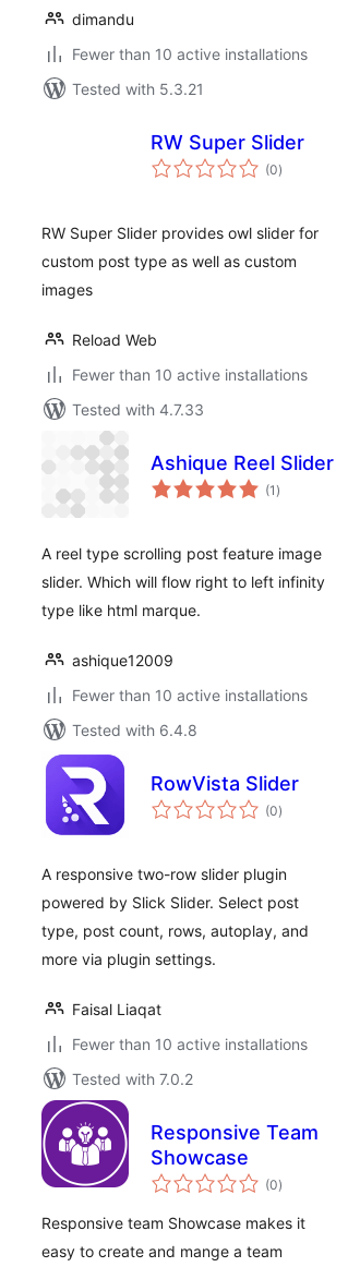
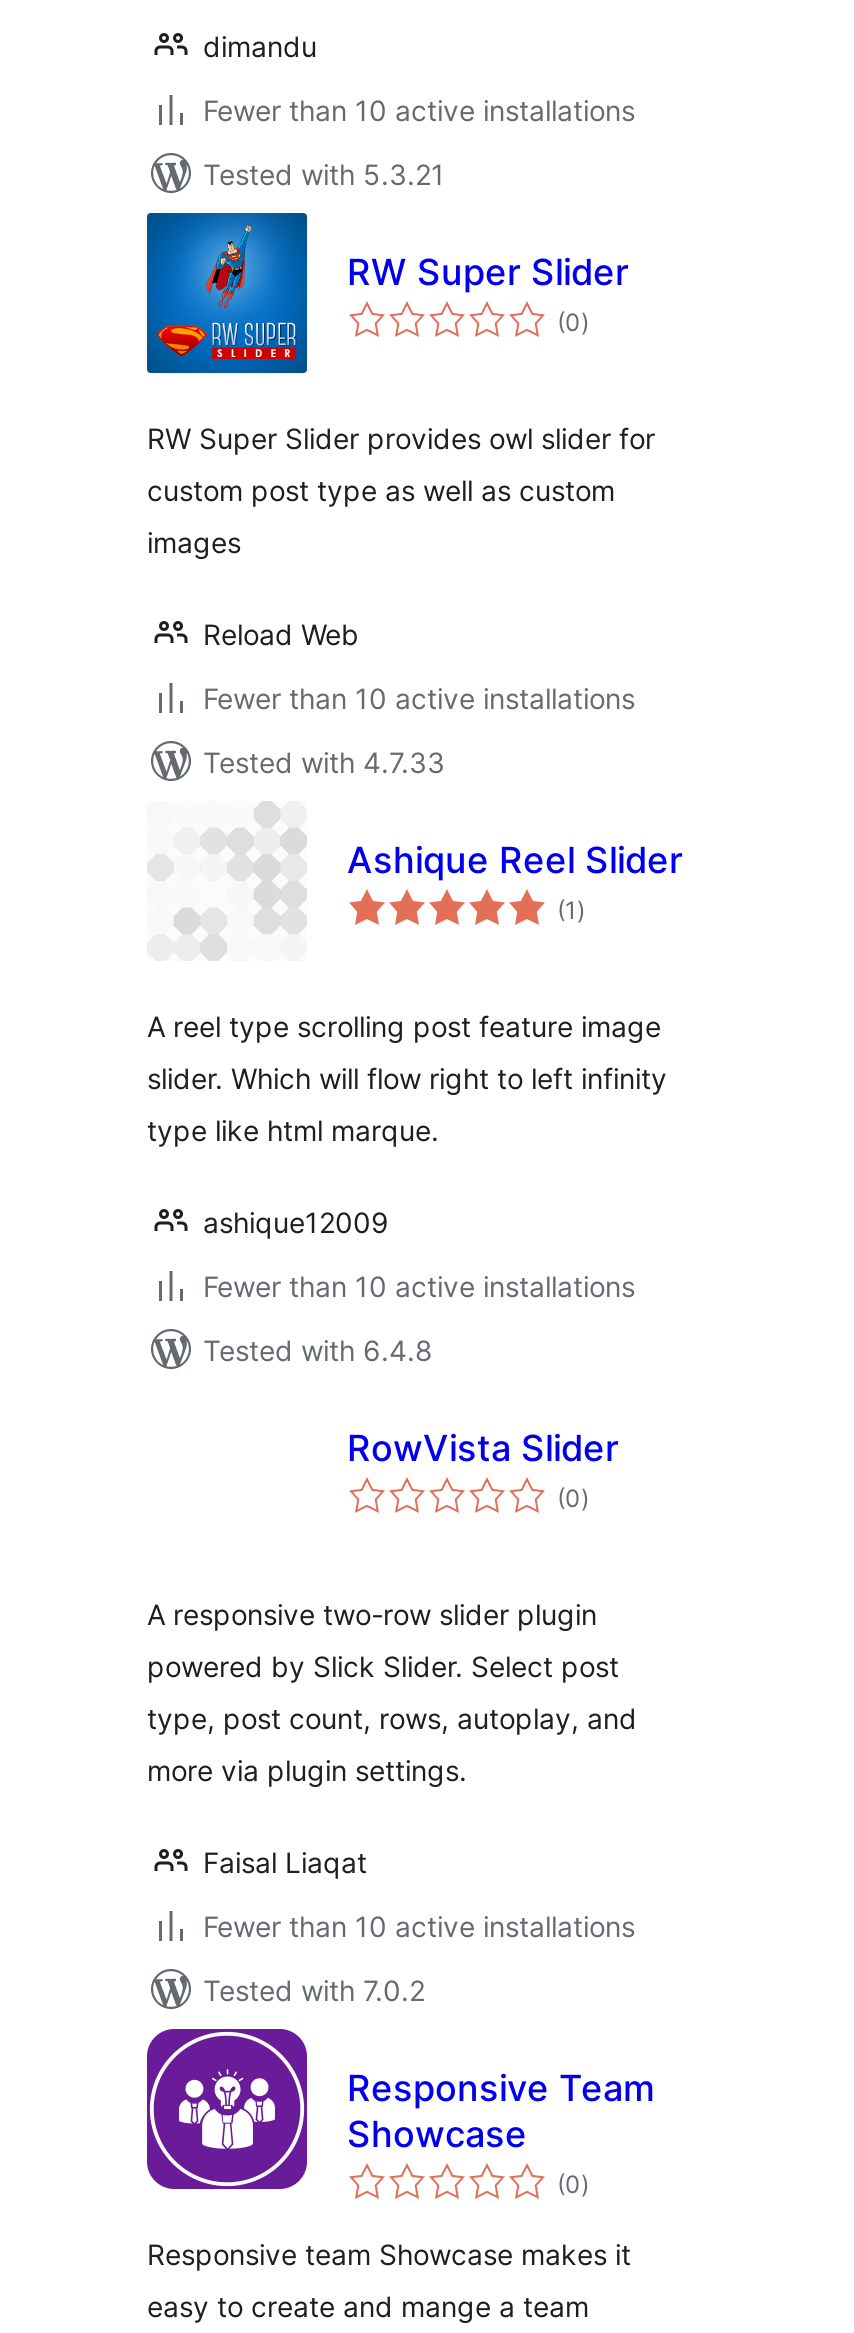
none -> [145,211,309,375] [image]
[45,753,125,836] [image] -> none

